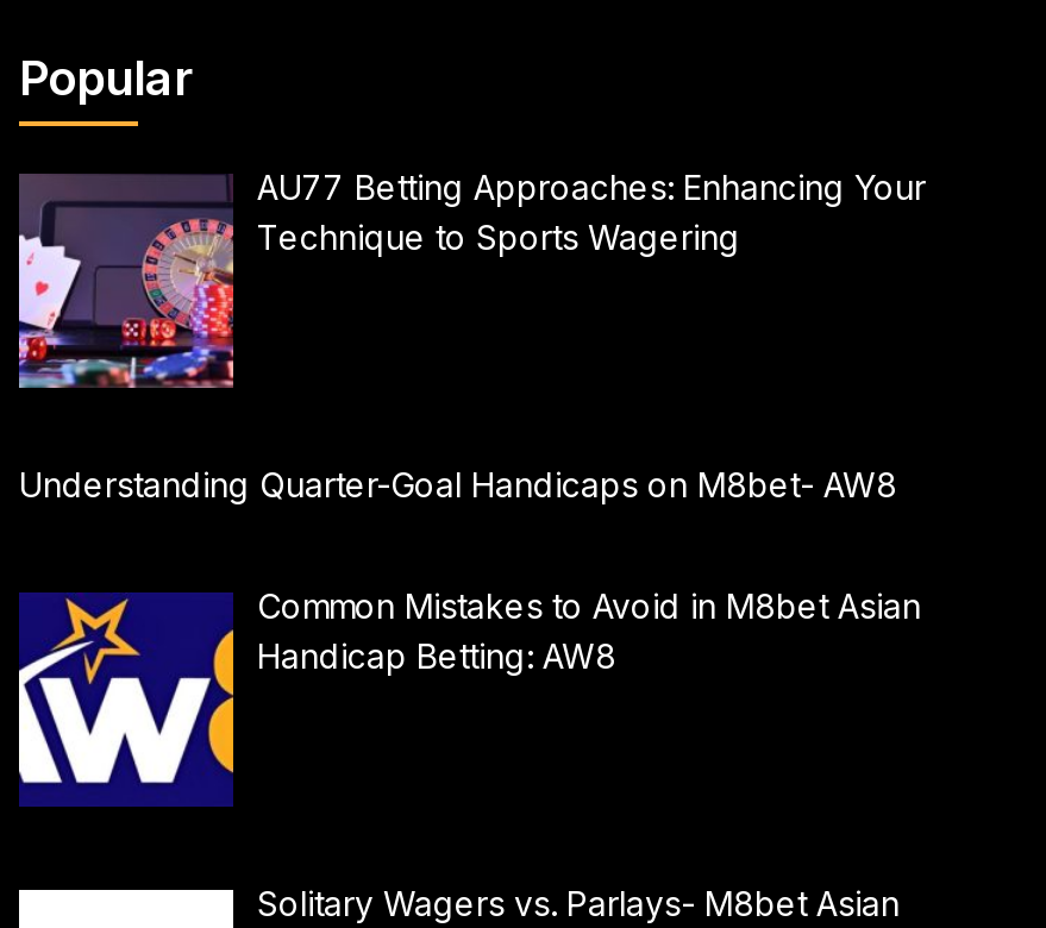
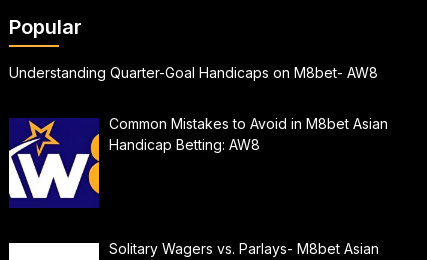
[17,165,926,390] [image] | AU77 Betting Approaches: Enhancing Your | Technique to Sports Wagering -> none

